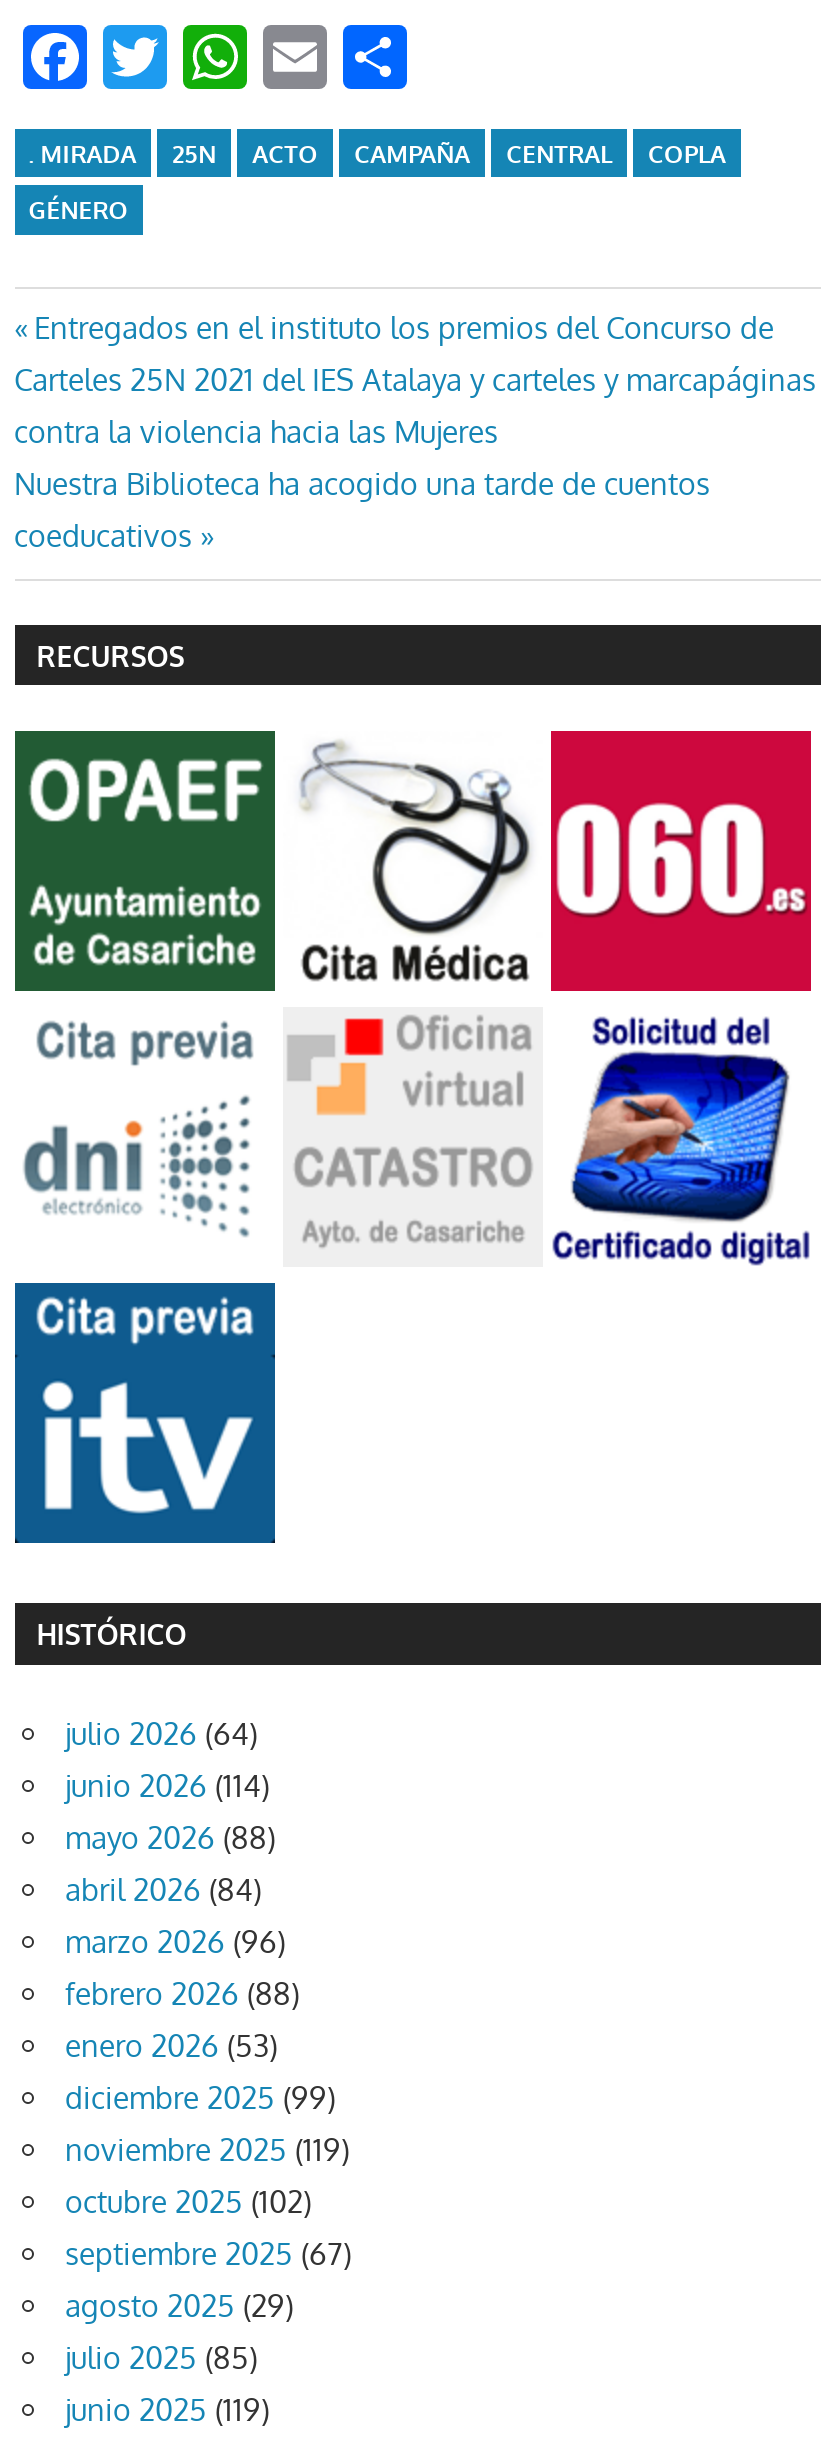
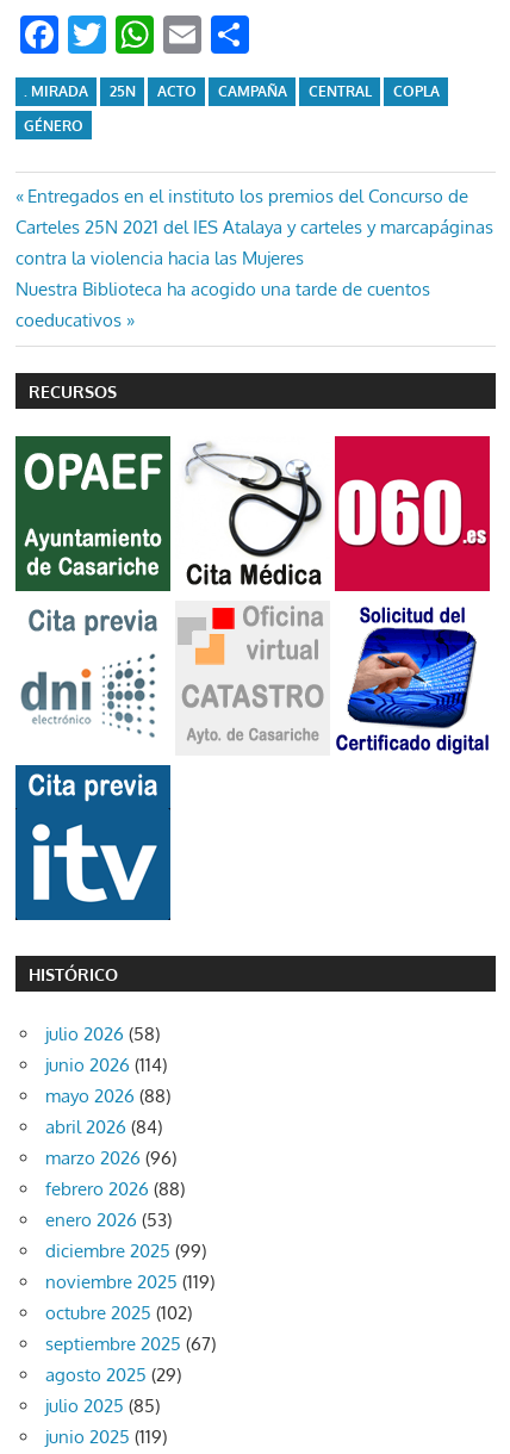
[65,1715,257,1753] julio 2026 (64) -> [45,1022,160,1045] julio 2026 (58)

